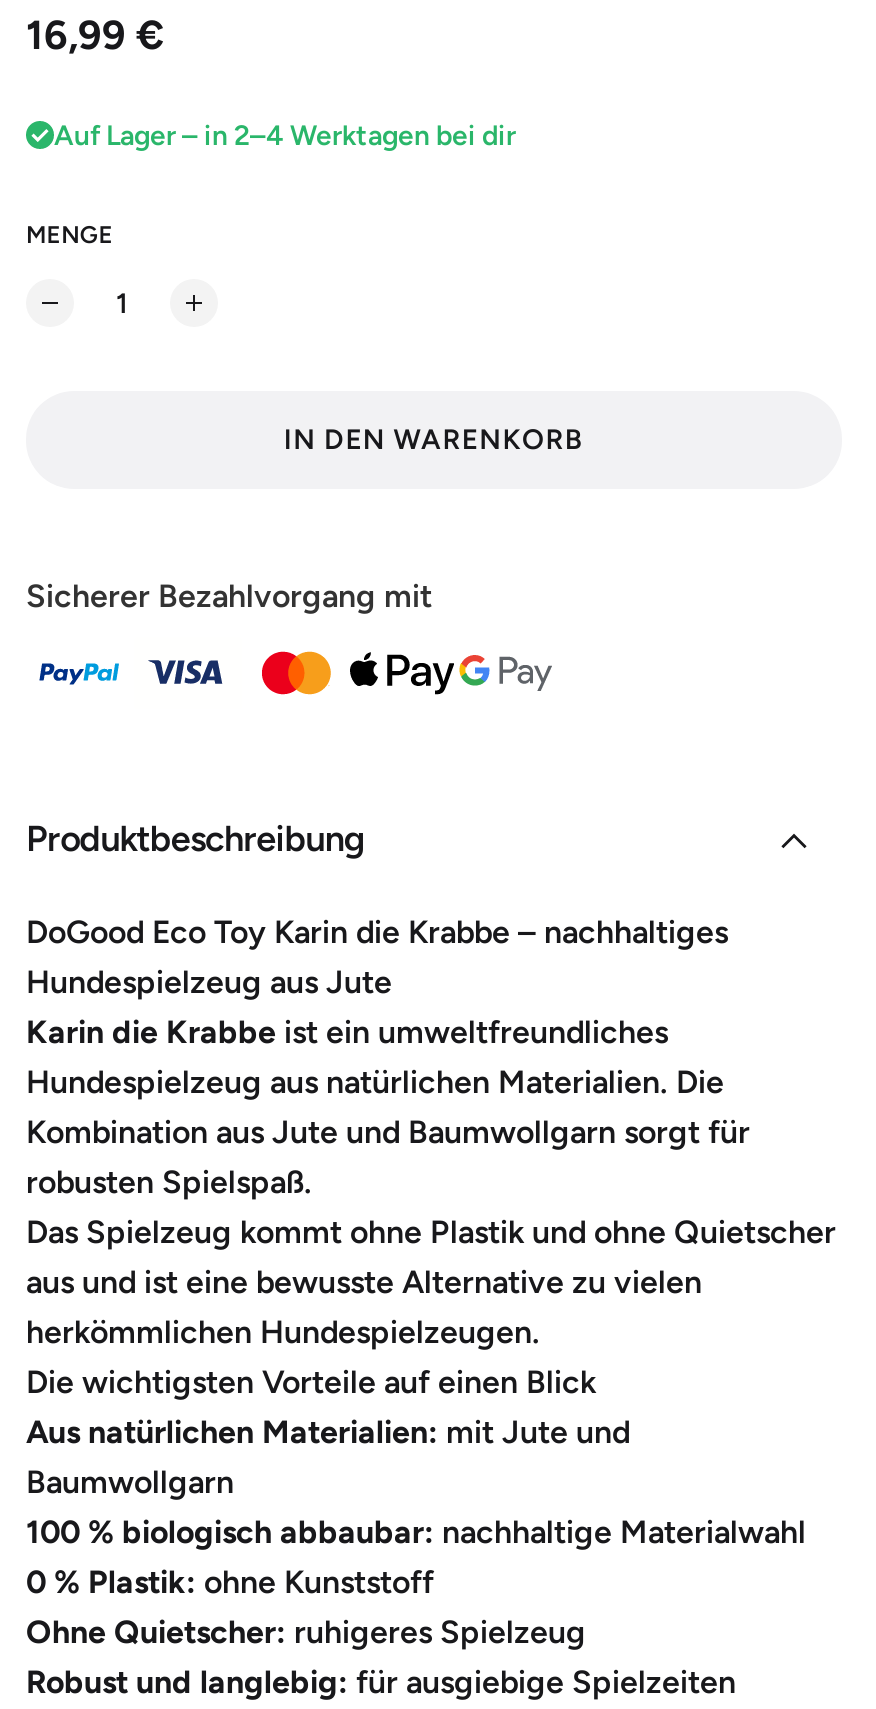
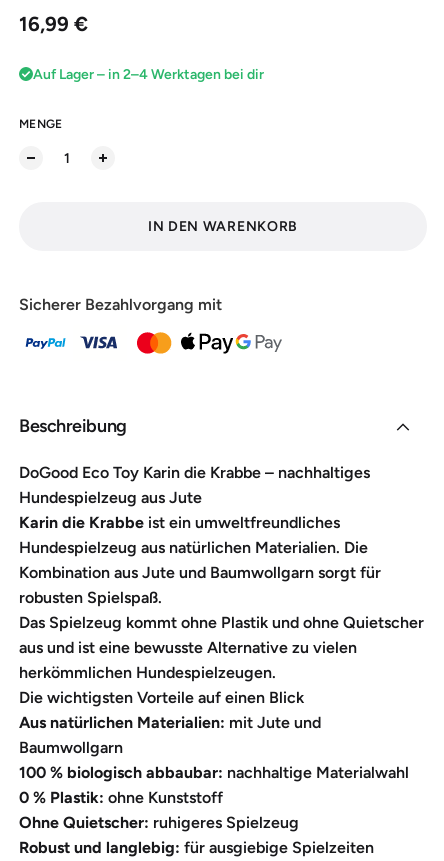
[26,817,365,861] Produktbeschreibung -> [19,415,127,437] Beschreibung

